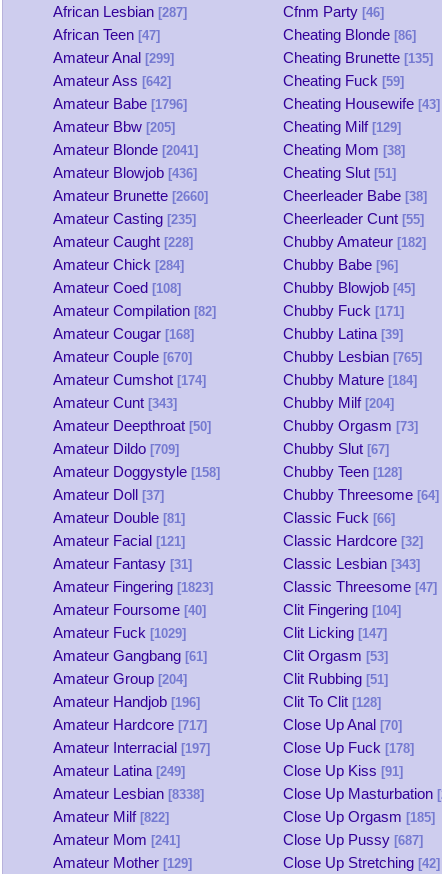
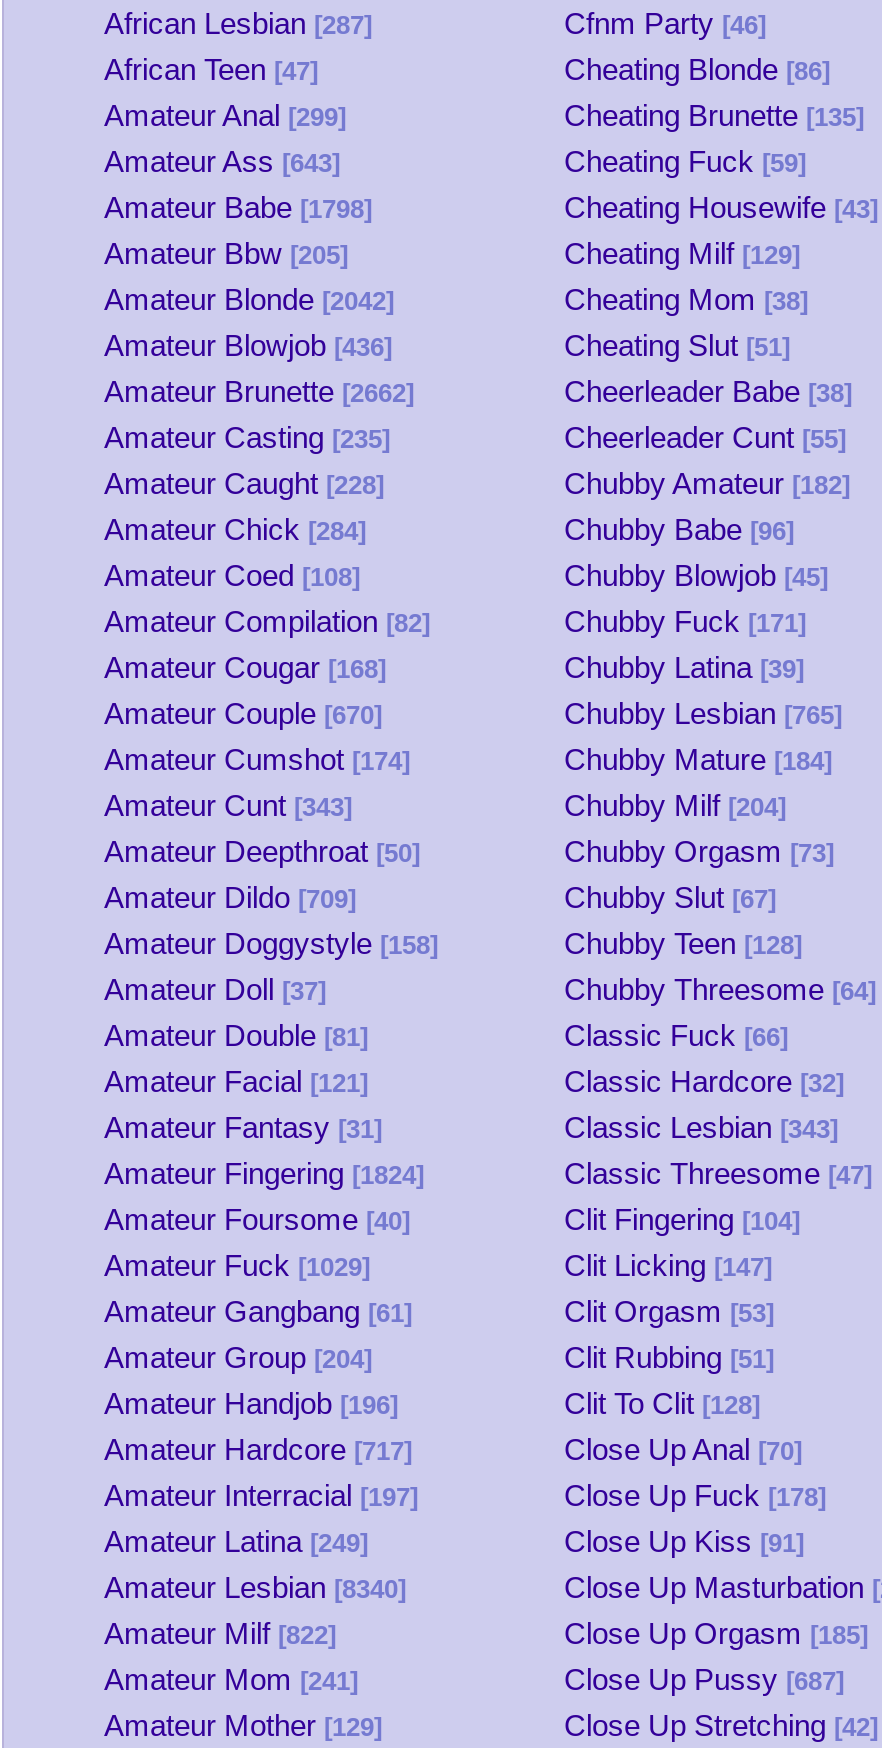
[53,72,171,89] Amateur Ass [642] -> [104,144,340,178] Amateur Ass [643]
[53,95,187,112] Amateur Babe [1796] -> [104,190,372,224] Amateur Babe [1798]
[53,141,198,158] Amateur Blonde [2041] -> [104,282,394,316] Amateur Blonde [2042]
[53,187,208,204] Amateur Brunette [2660] -> [104,374,414,408] Amateur Brunette [2662]
[53,578,213,595] Amateur Fingering [1823] -> [104,1156,424,1190] Amateur Fingering [1824]
[53,785,204,802] Amateur Lesbian [8338] -> [104,1570,406,1604] Amateur Lesbian [8340]

